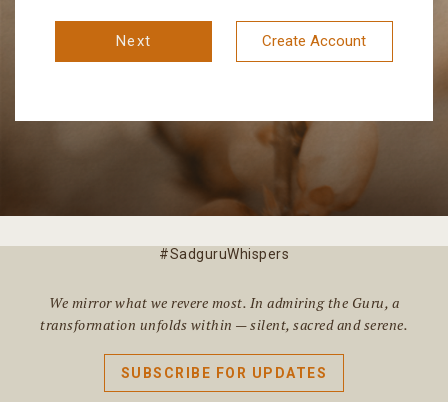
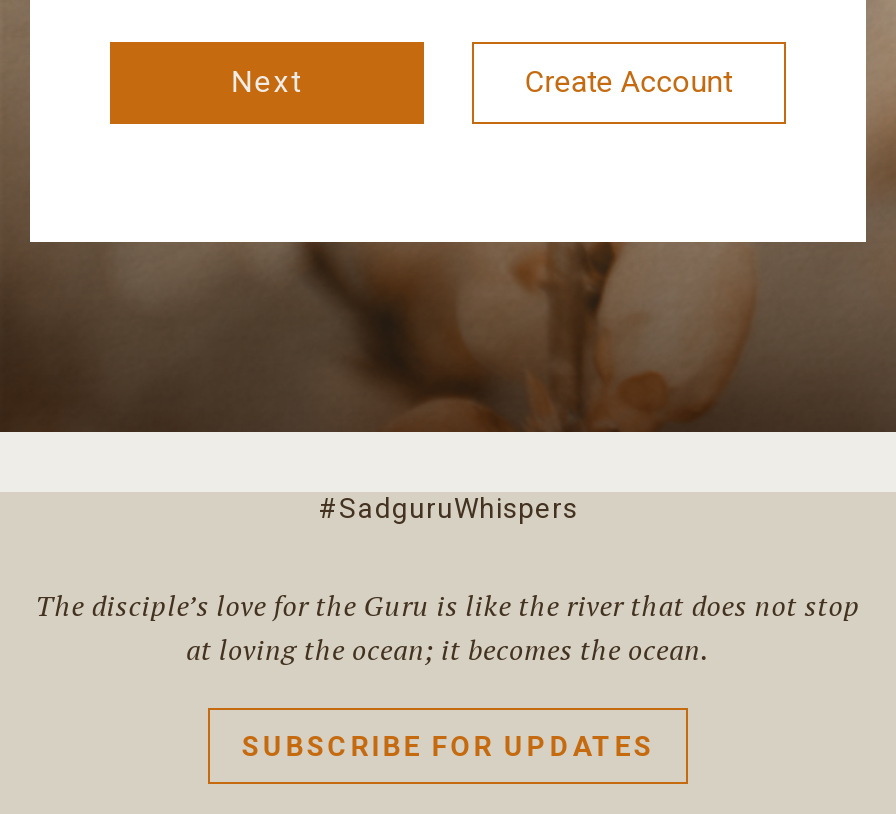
[40,293,408,334] We mirror what we revere most. In admiring the Guru, a | transformation unfolds within — silent, sacred and serene. -> [36,586,860,668] The disciple’s love for the Guru is like the river that does not stop | at loving the ocean; it becomes the ocean.

